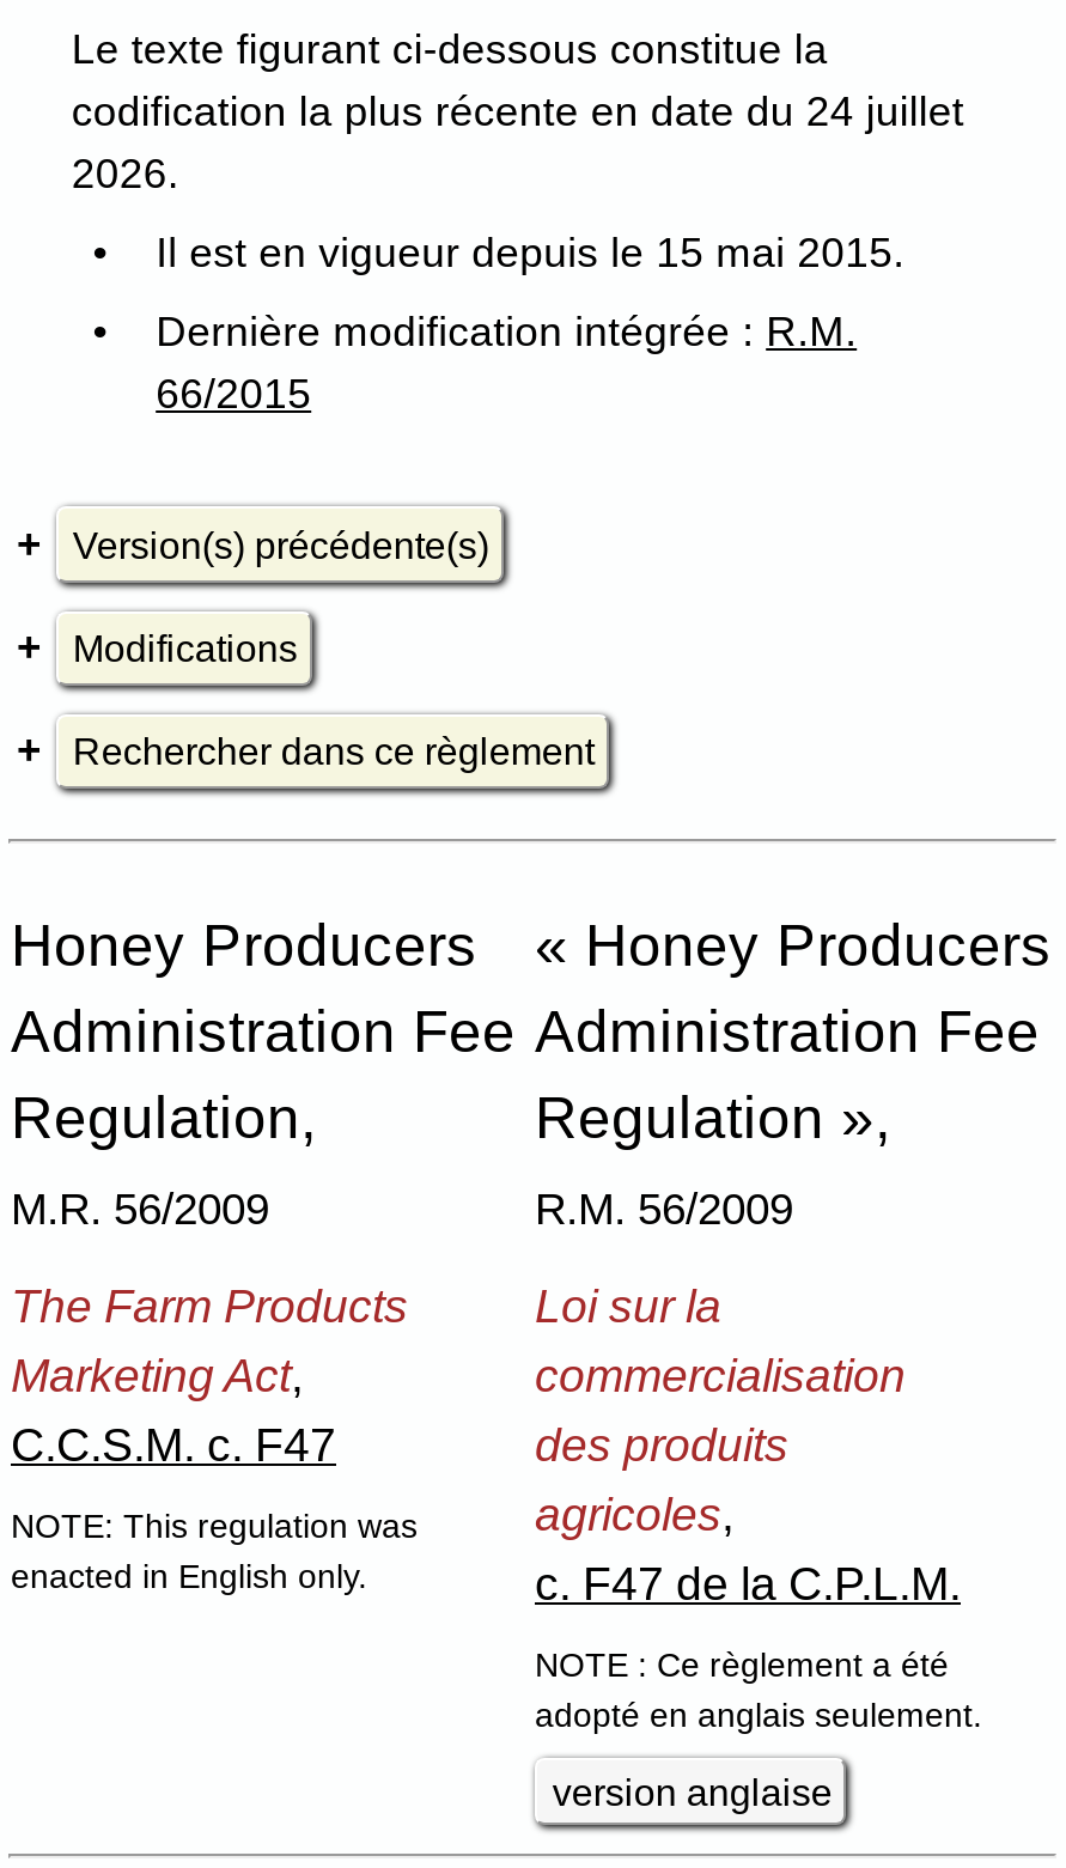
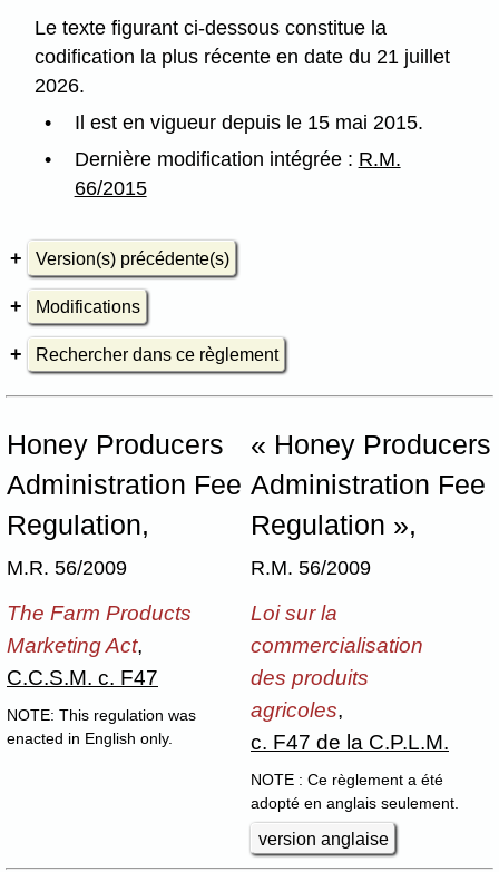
[72,86,964,134] codification la plus récente en date du 24 juillet -> [35,45,450,67] codification la plus récente en date du 21 juillet

